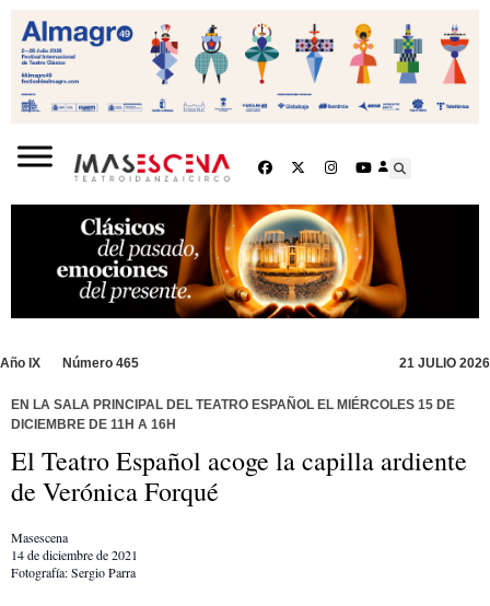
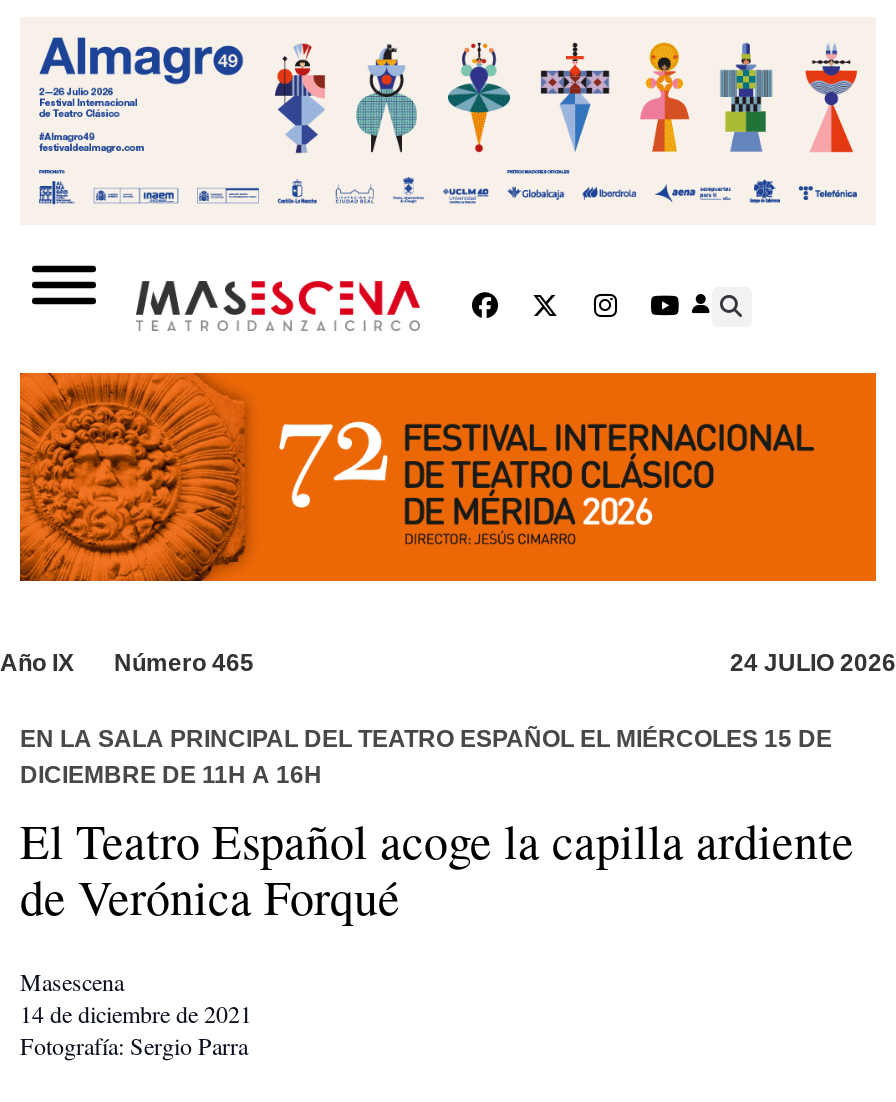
[10,203,490,371] [image] | 21 JULIO 2026 -> [18,371,896,678] [image] | 24 JULIO 2026

